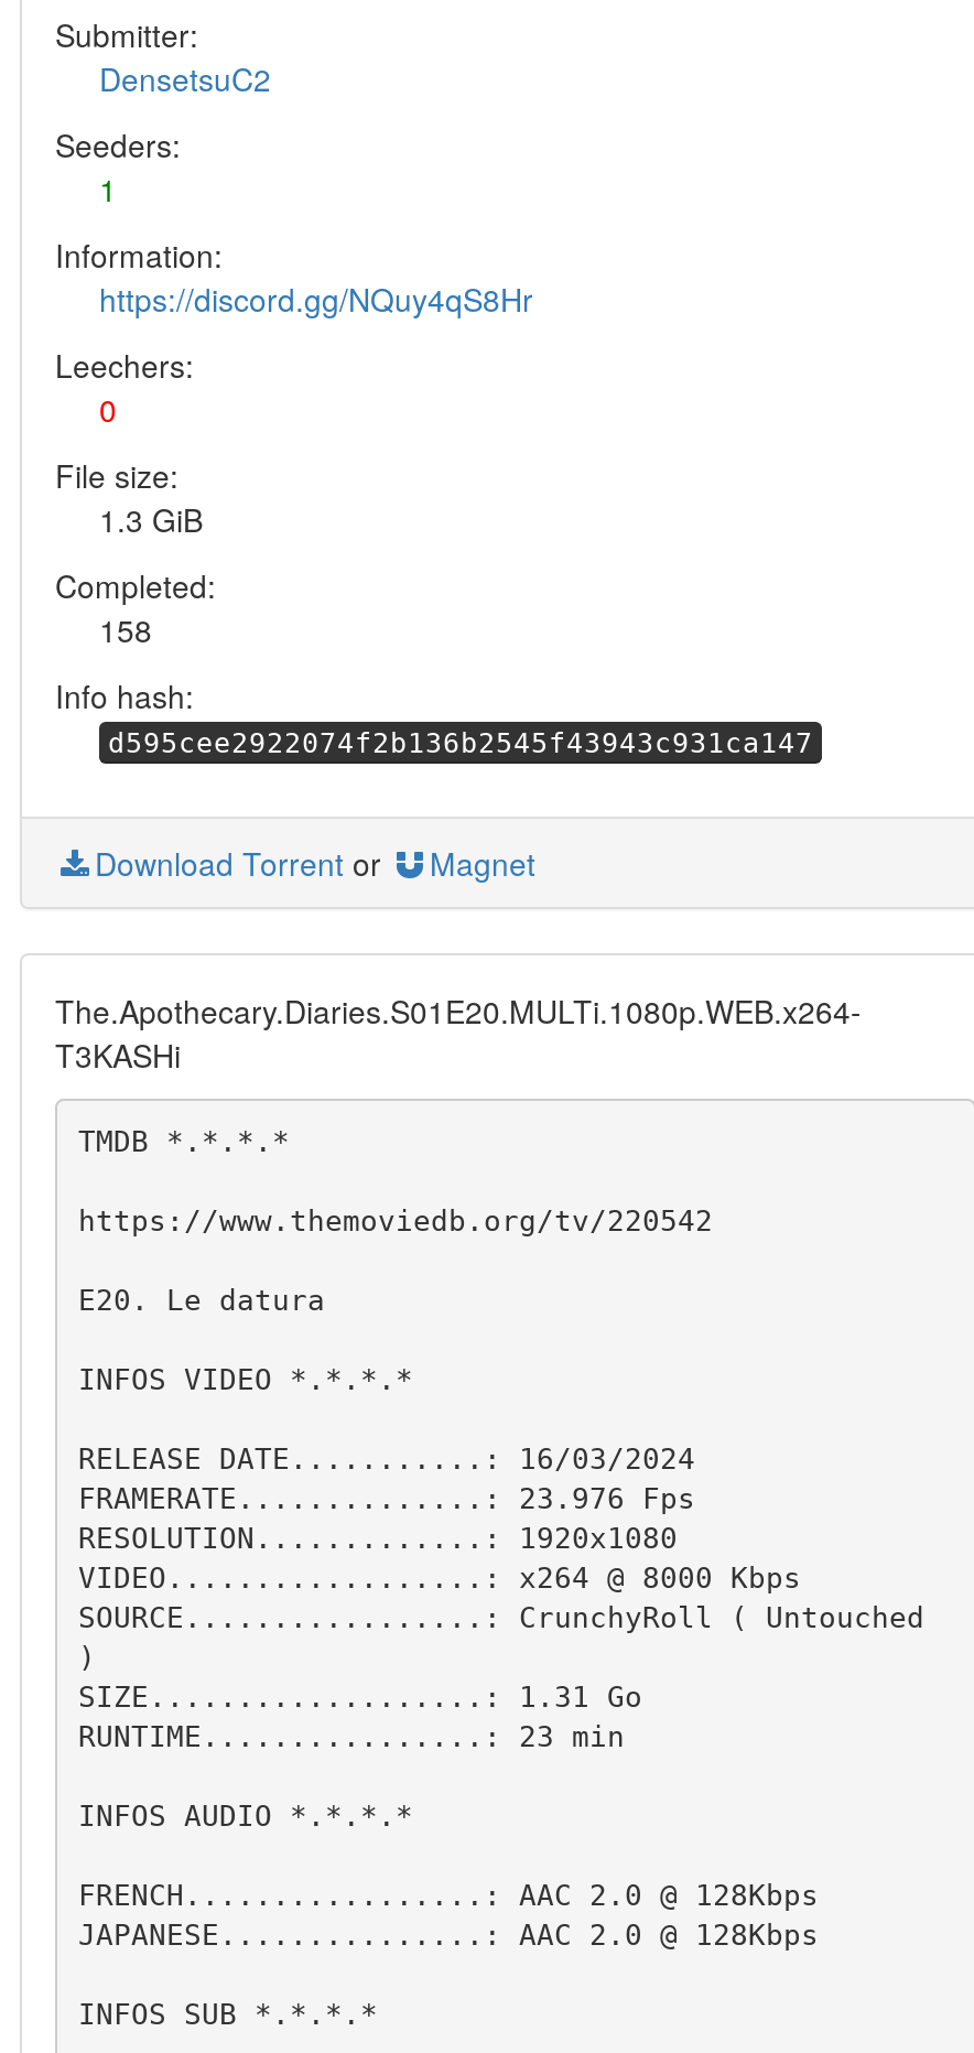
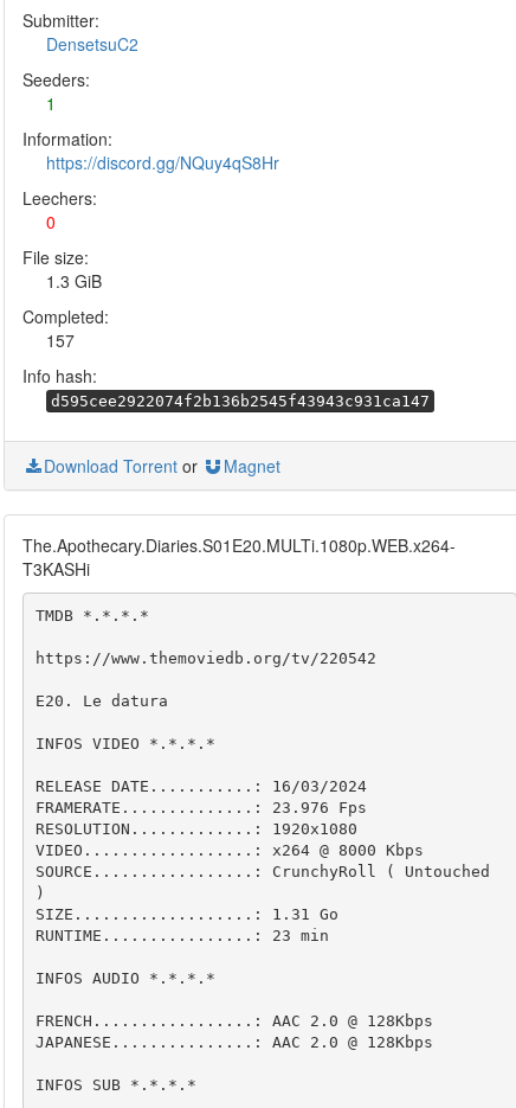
[99,607,152,651] 158 -> [46,328,75,352] 157

